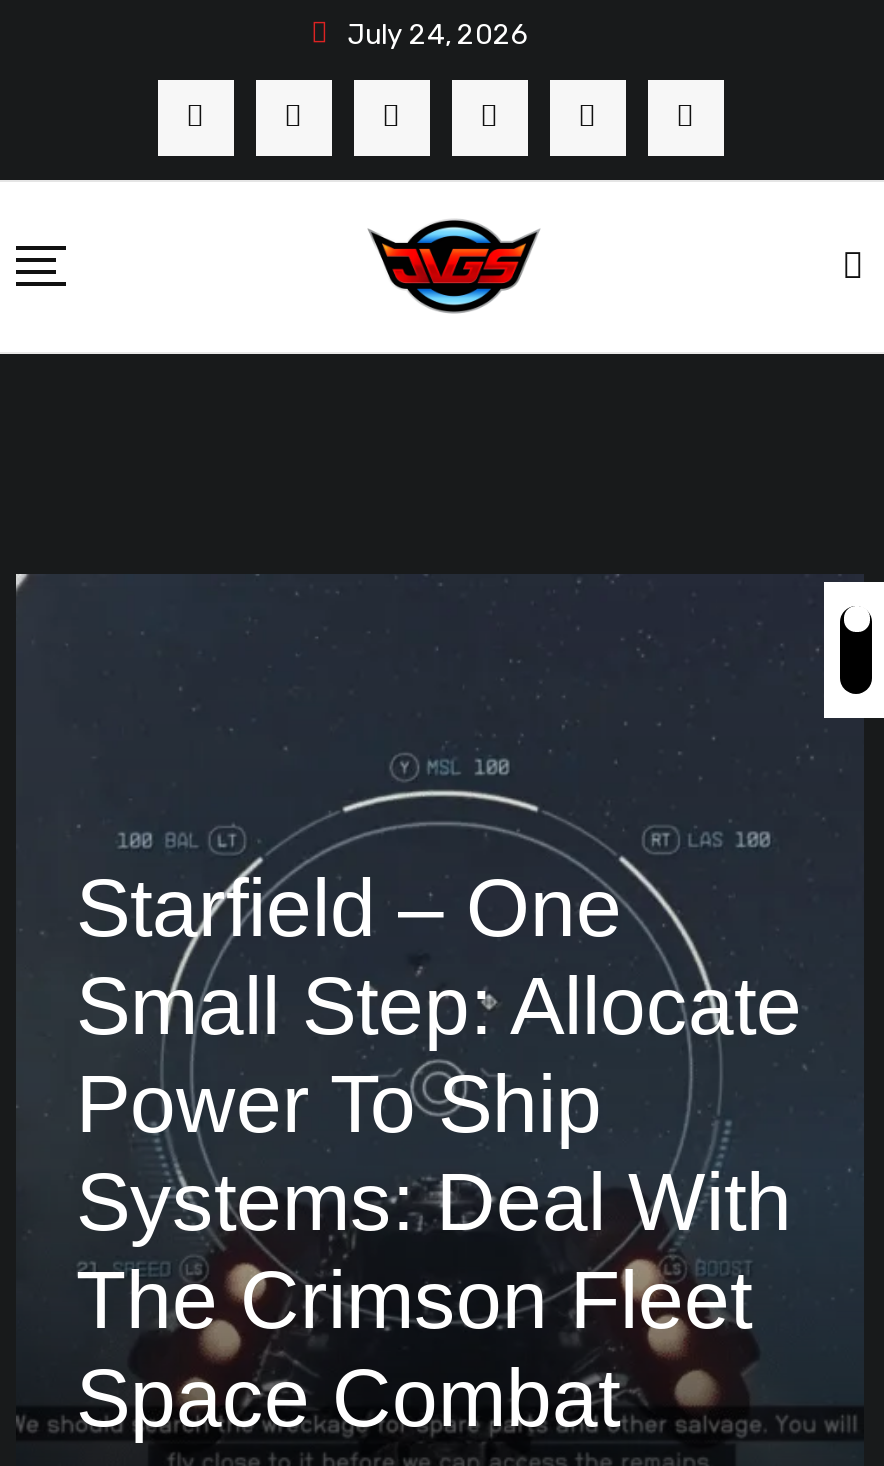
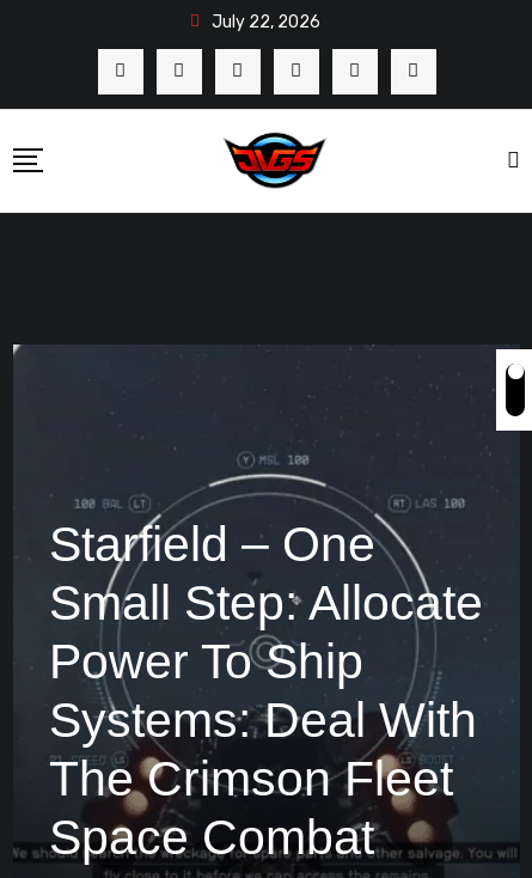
[347,17,529,51] July 24, 2026 -> [211,11,320,32] July 22, 2026

